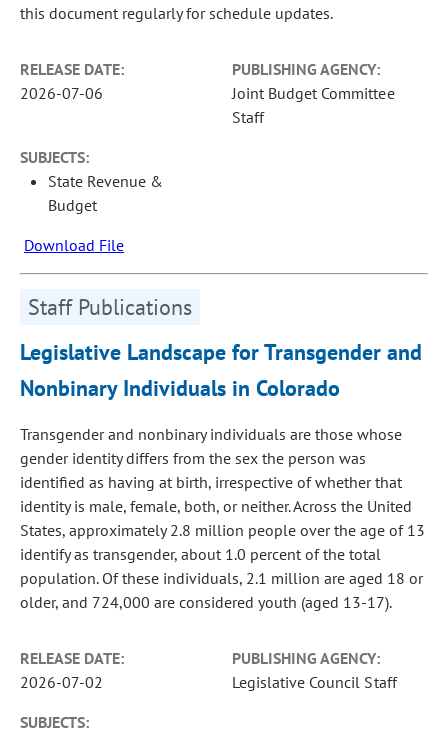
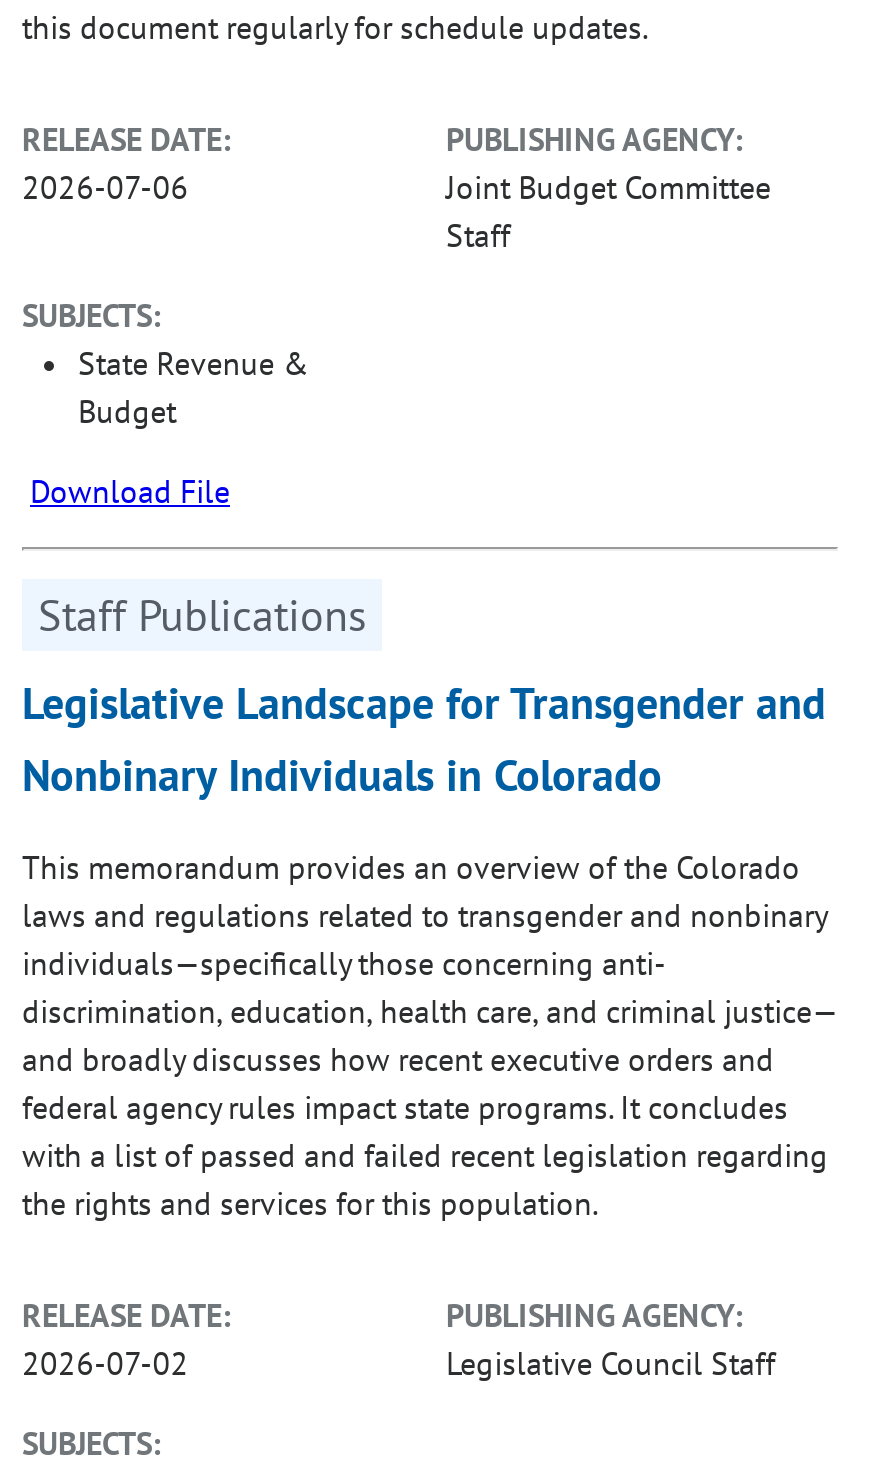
[20,424,425,612] Transgender and nonbinary individuals are those whose | gender identity differs from the sex the person was | identified as having at birth, irrespective of whether that | identity is male, female, both, or neither. Across the United | States, approximately 2.8 million people over the age of 13 | identify as transgender, about 1.0 percent of the total | population. Of these individuals, 2.1 million are aged 18 or | older, and 724,000 are considered youth (aged 13-17). -> [22,847,838,1223] This memorandum provides an overview of the Colorado | laws and regulations related to transgender and nonbinary | individuals—specifically those concerning anti- | discrimination, education, health care, and criminal justice— | and broadly discusses how recent executive orders and | federal agency rules impact state programs. It concludes | with a list of passed and failed recent legislation regarding | the rights and services for this population.

